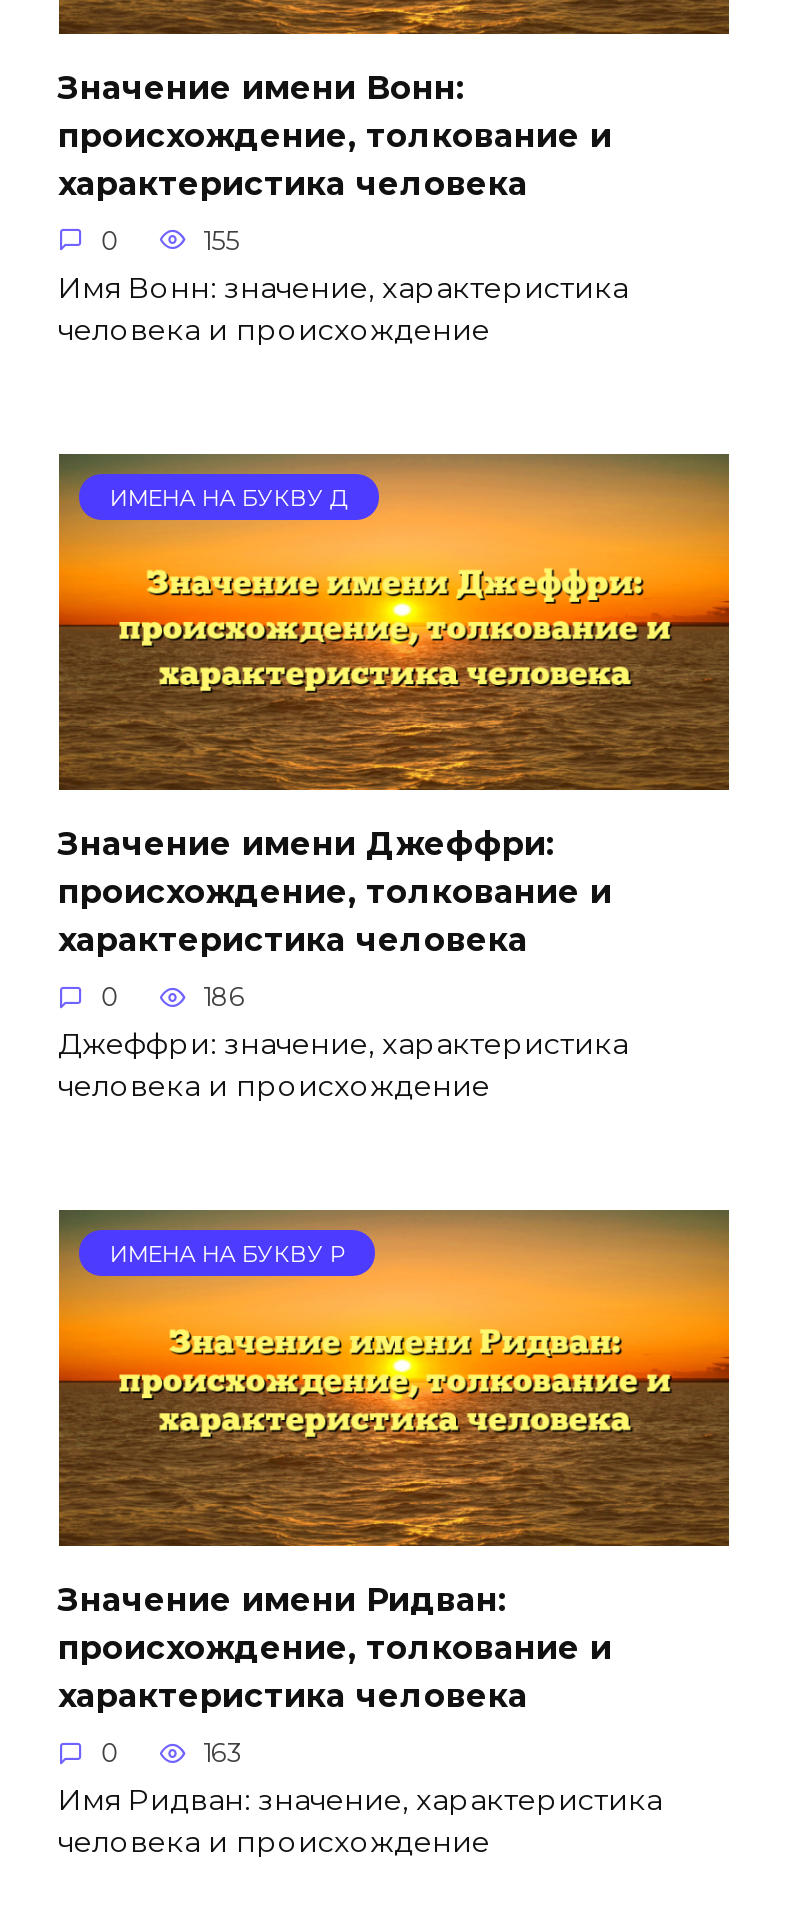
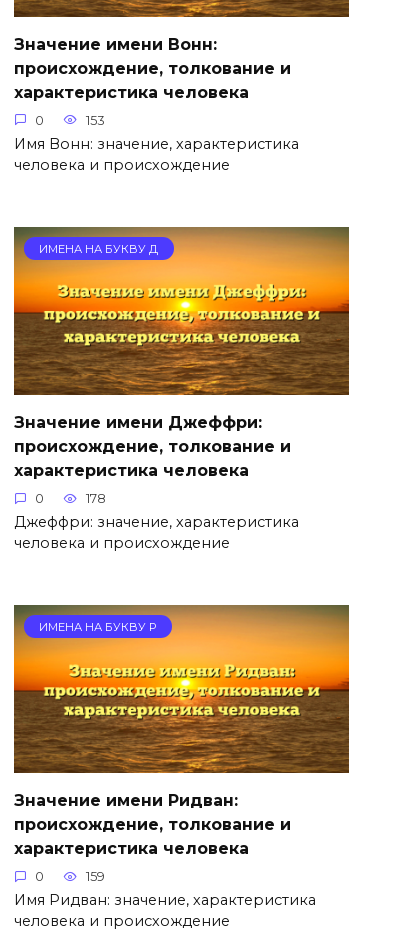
[203,226,239,256] 155 -> [86,113,105,128] 153
[203,982,245,1012] 186 -> [86,491,106,506] 178
[203,1739,243,1769] 163 -> [86,869,105,884] 159

